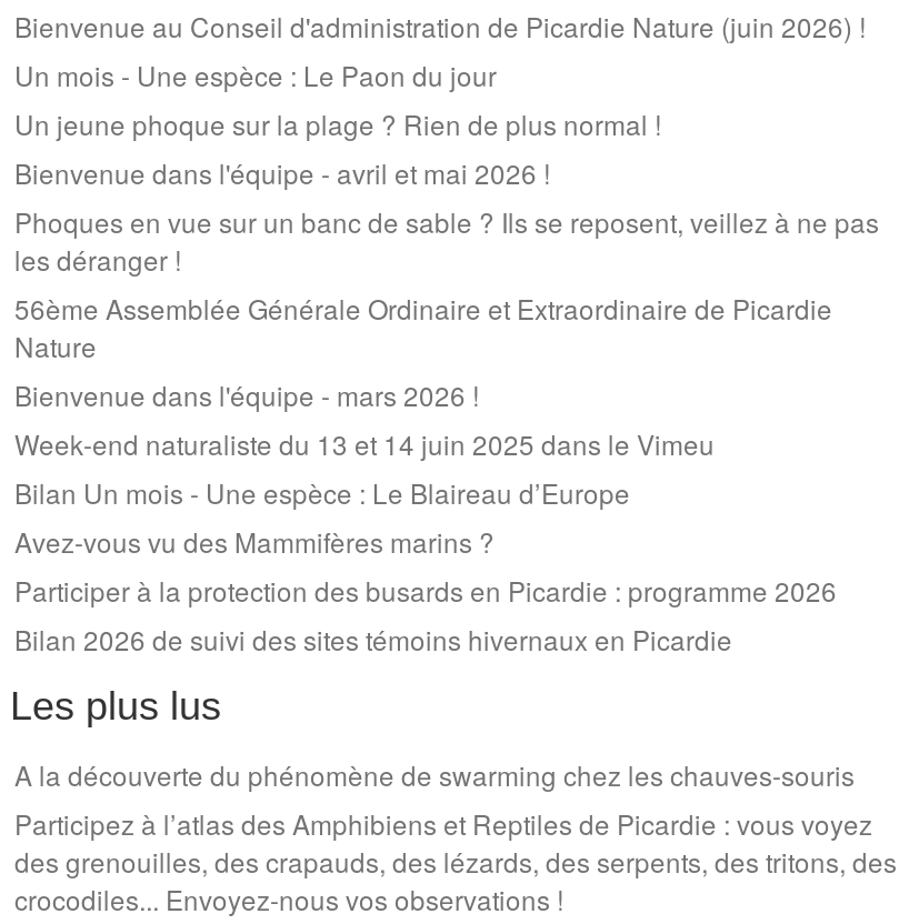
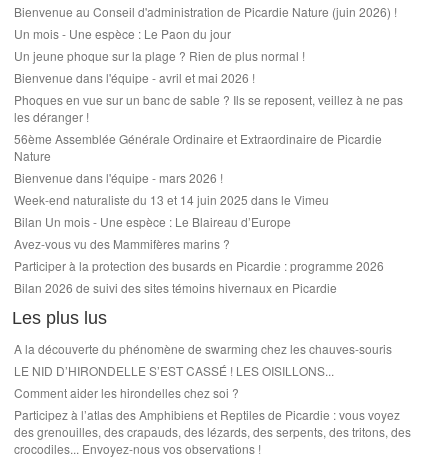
none -> [14,362,334,401] LE NID D’HIRONDELLE S’EST CASSÉ ! LES OISILLONS... | Comment aider les hirondelles chez soi ?

